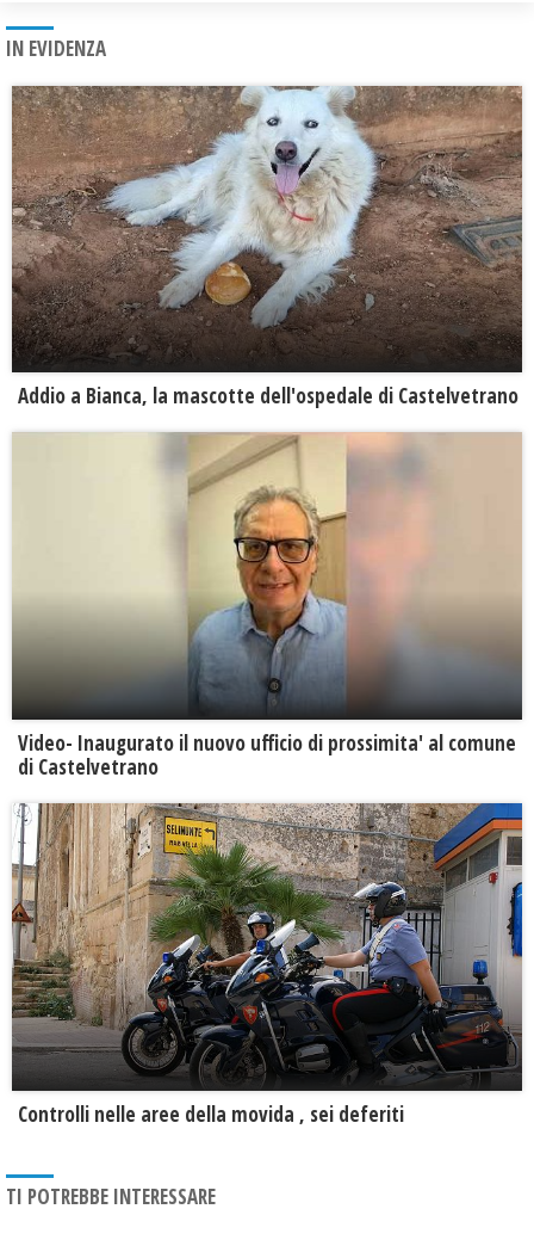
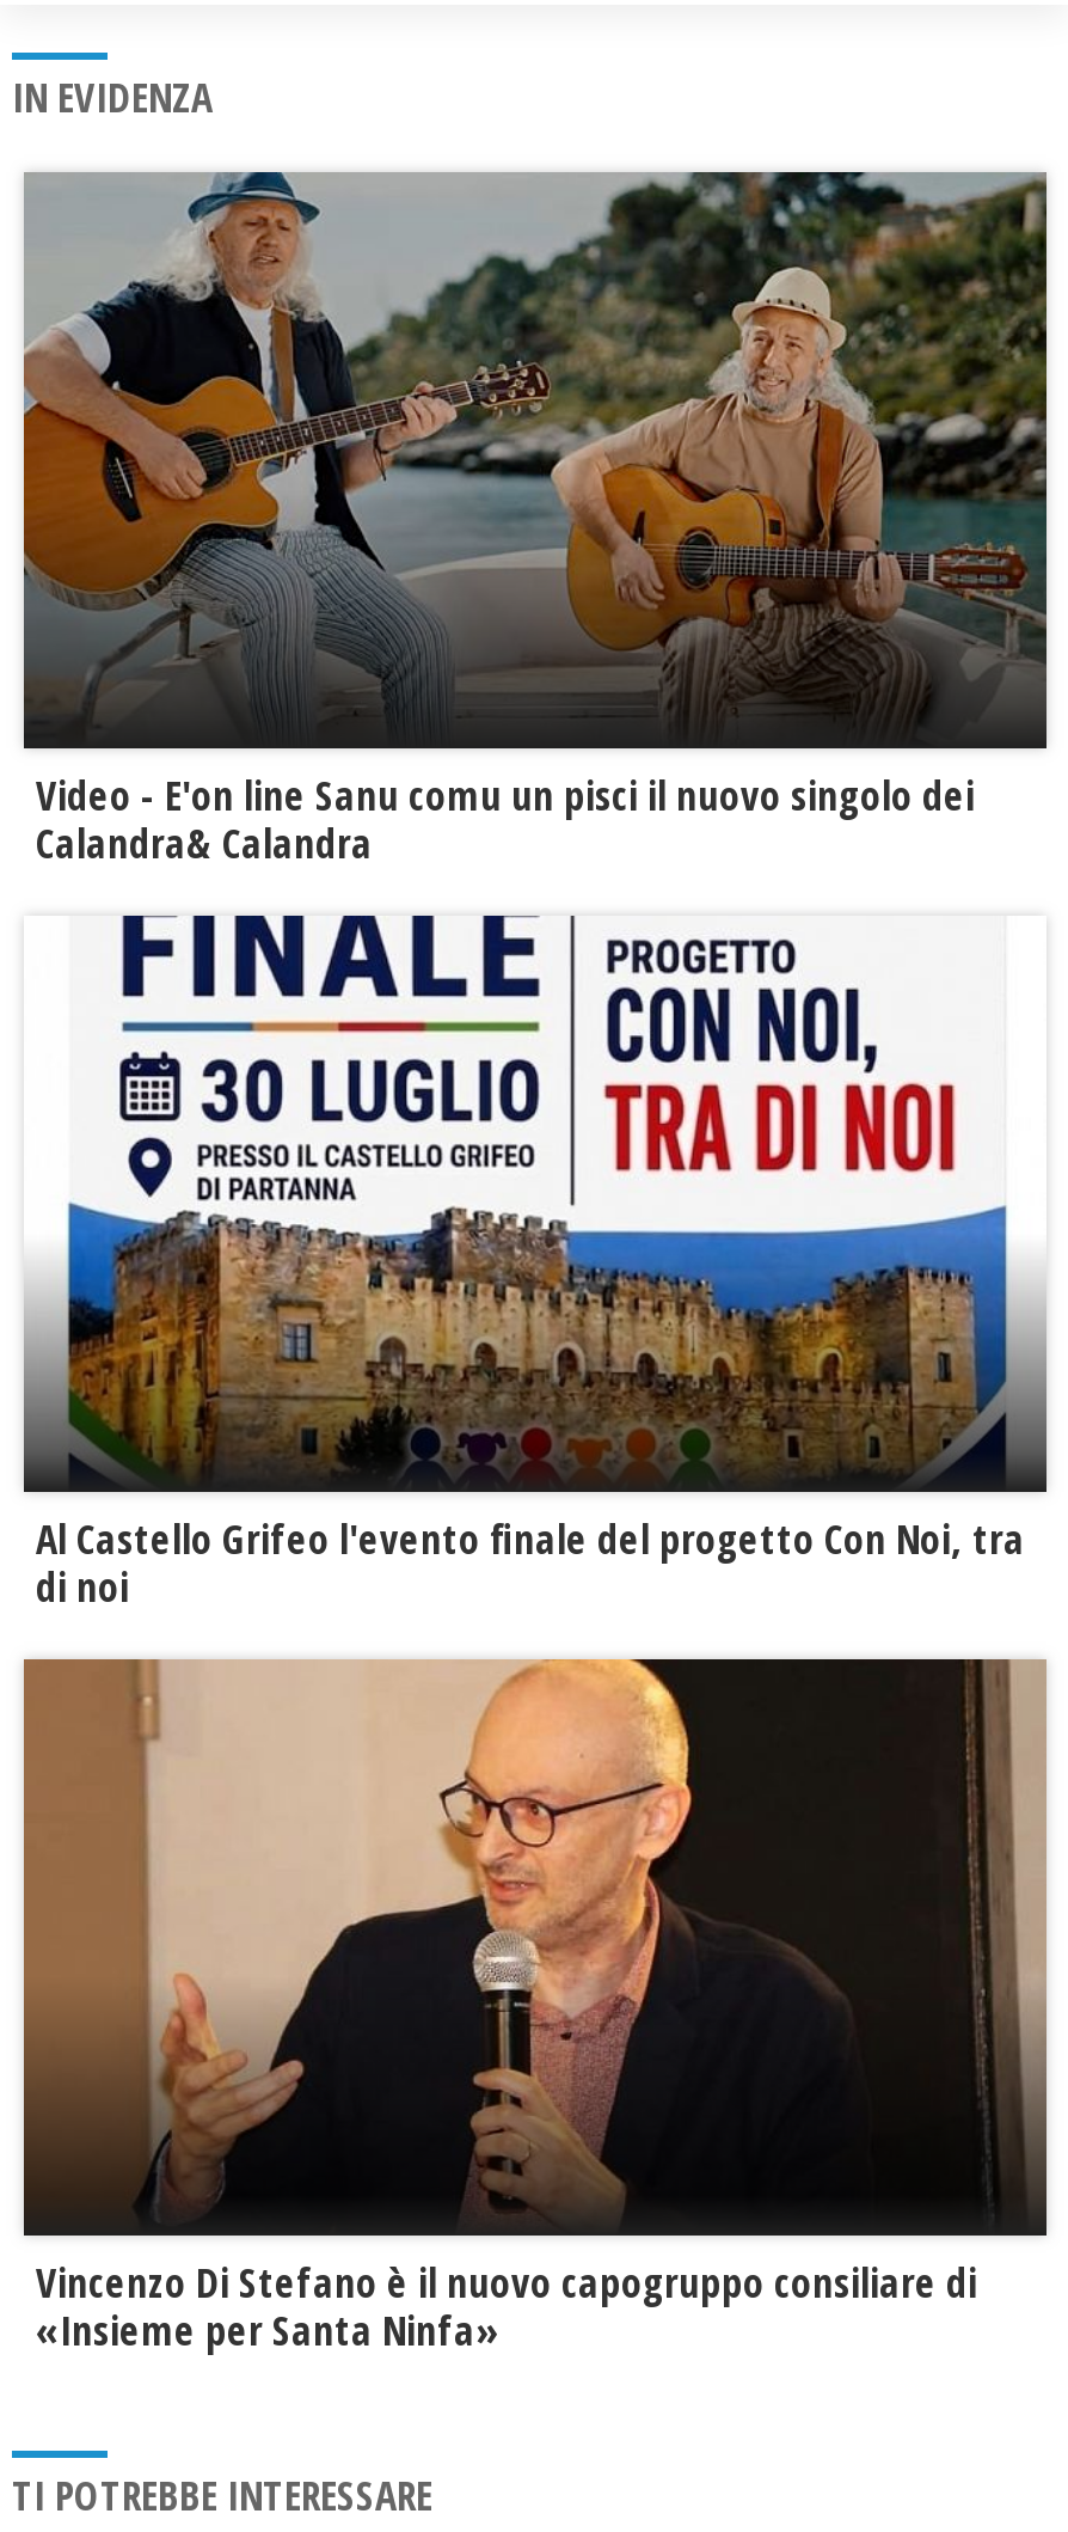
[12,85,523,410] [image] | Addio a Bianca, la mascotte dell'ospedale di Castelvetrano -> [24,170,1049,871] [image] | Video - E'on line Sanu comu un pisci il nuovo singolo dei | Calandra& Calandra
[12,431,522,781] [image] | Video- Inaugurato il nuovo ufficio di prossimita' al comune | di Castelvetrano -> [26,937,1046,1614] [image] | Al Castello Grifeo l'evento finale del progetto Con Noi, tra | di noi
[12,802,523,1128] [image] | Controlli nelle aree della movida , sei deferiti -> [22,1657,1046,2357] [image] | Vincenzo Di Stefano è il nuovo capogruppo consiliare di | «Insieme per Santa Ninfa»

